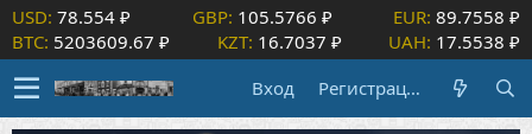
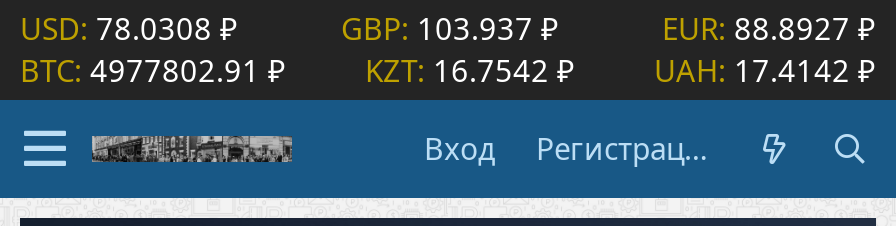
[12,5,131,28] USD: 78.554 ₽ -> [20,8,238,48] USD: 78.0308 ₽
[192,5,332,28] GBP: 105.5766 ₽ -> [341,8,559,48] GBP: 103.937 ₽
[393,5,520,28] EUR: 89.7558 ₽ -> [662,8,876,48] EUR: 88.8927 ₽
[12,30,170,53] BTC: 5203609.67 ₽ -> [20,50,286,90] BTC: 4977802.91 ₽
[217,30,341,53] KZT: 16.7037 ₽ -> [365,50,575,90] KZT: 16.7542 ₽
[388,30,520,53] UAH: 17.5538 ₽ -> [654,50,876,90] UAH: 17.4142 ₽

